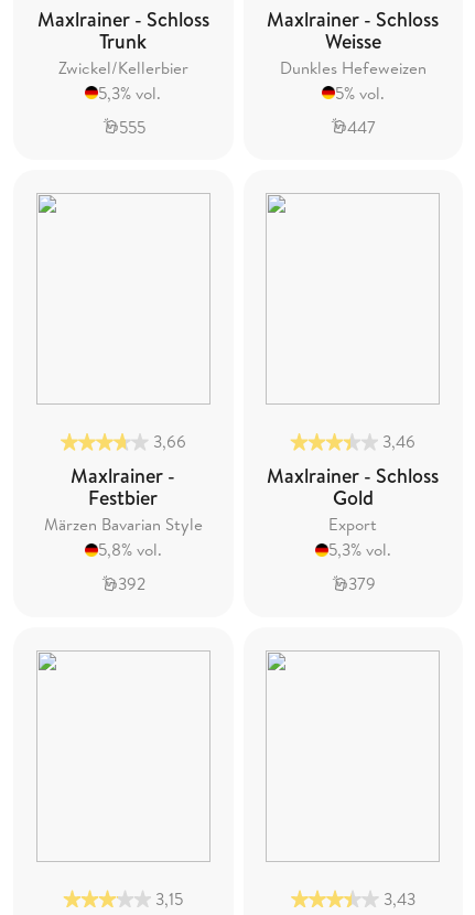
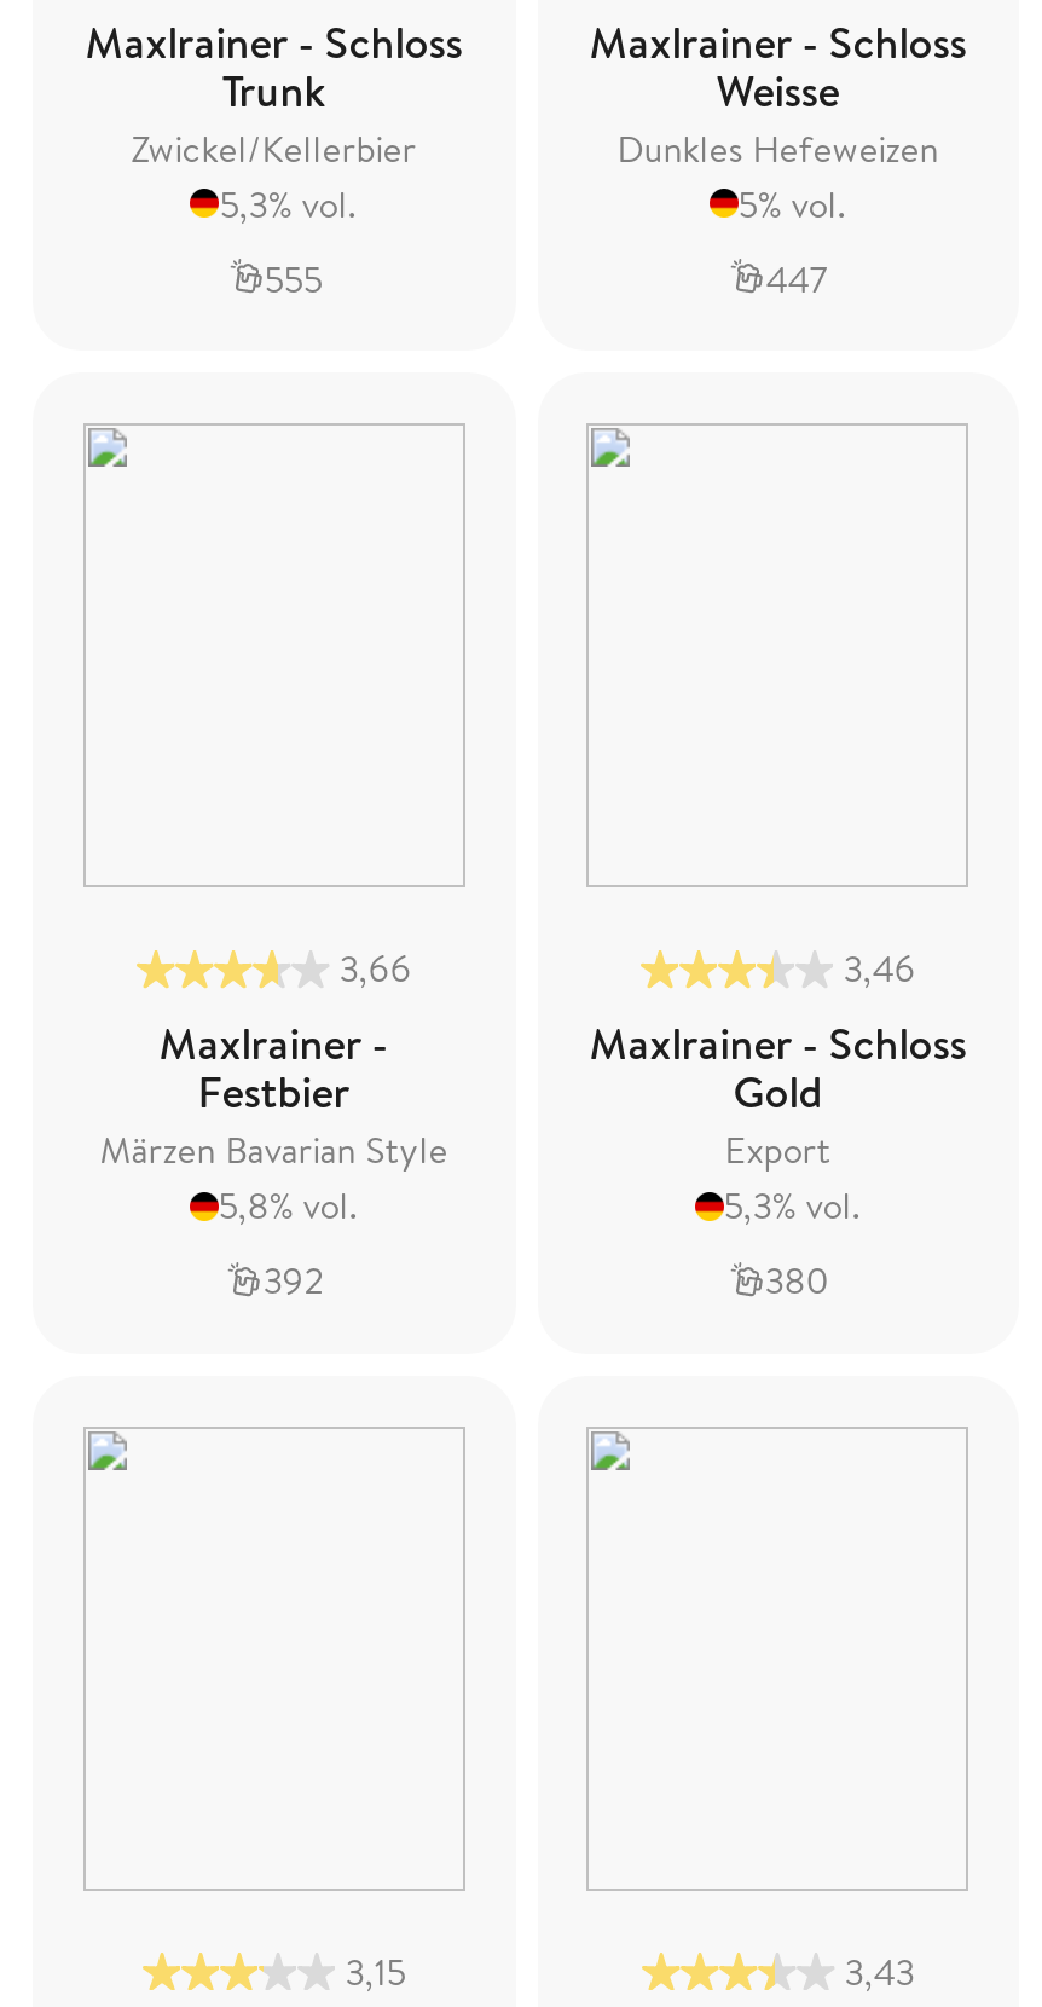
[348,572,376,596] 379 -> [765,1255,830,1306] 380

